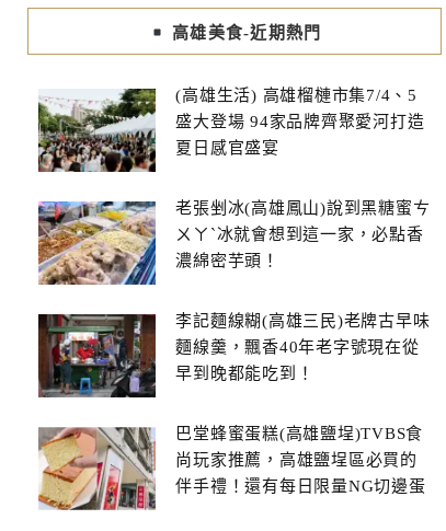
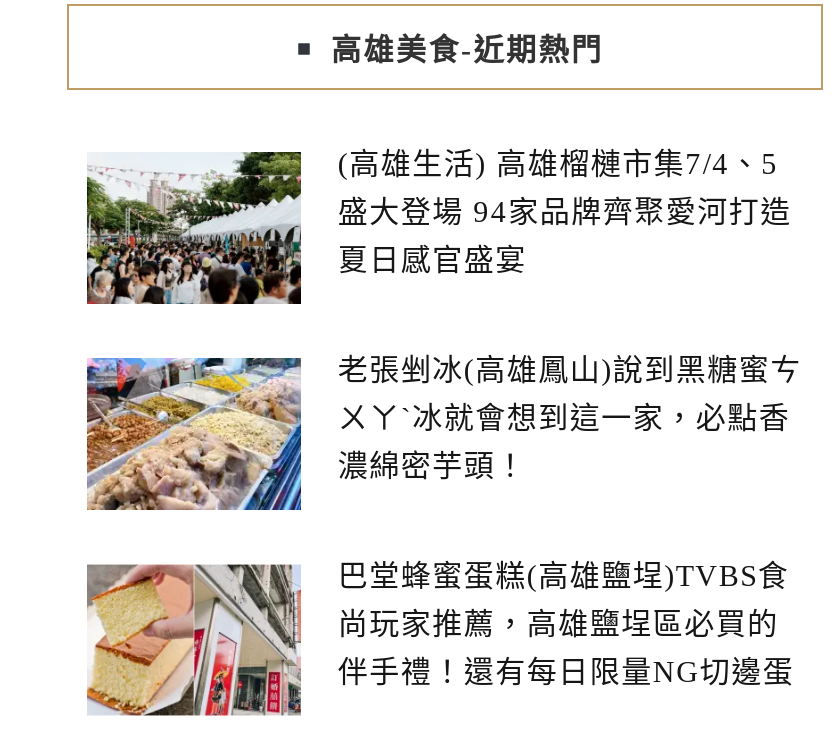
[37,312,430,399] [image] | 李記麵線糊(高雄三民)老牌古早味 | 麵線羹，飄香40年老字號現在從 | 早到晚都能吃到！ -> none

